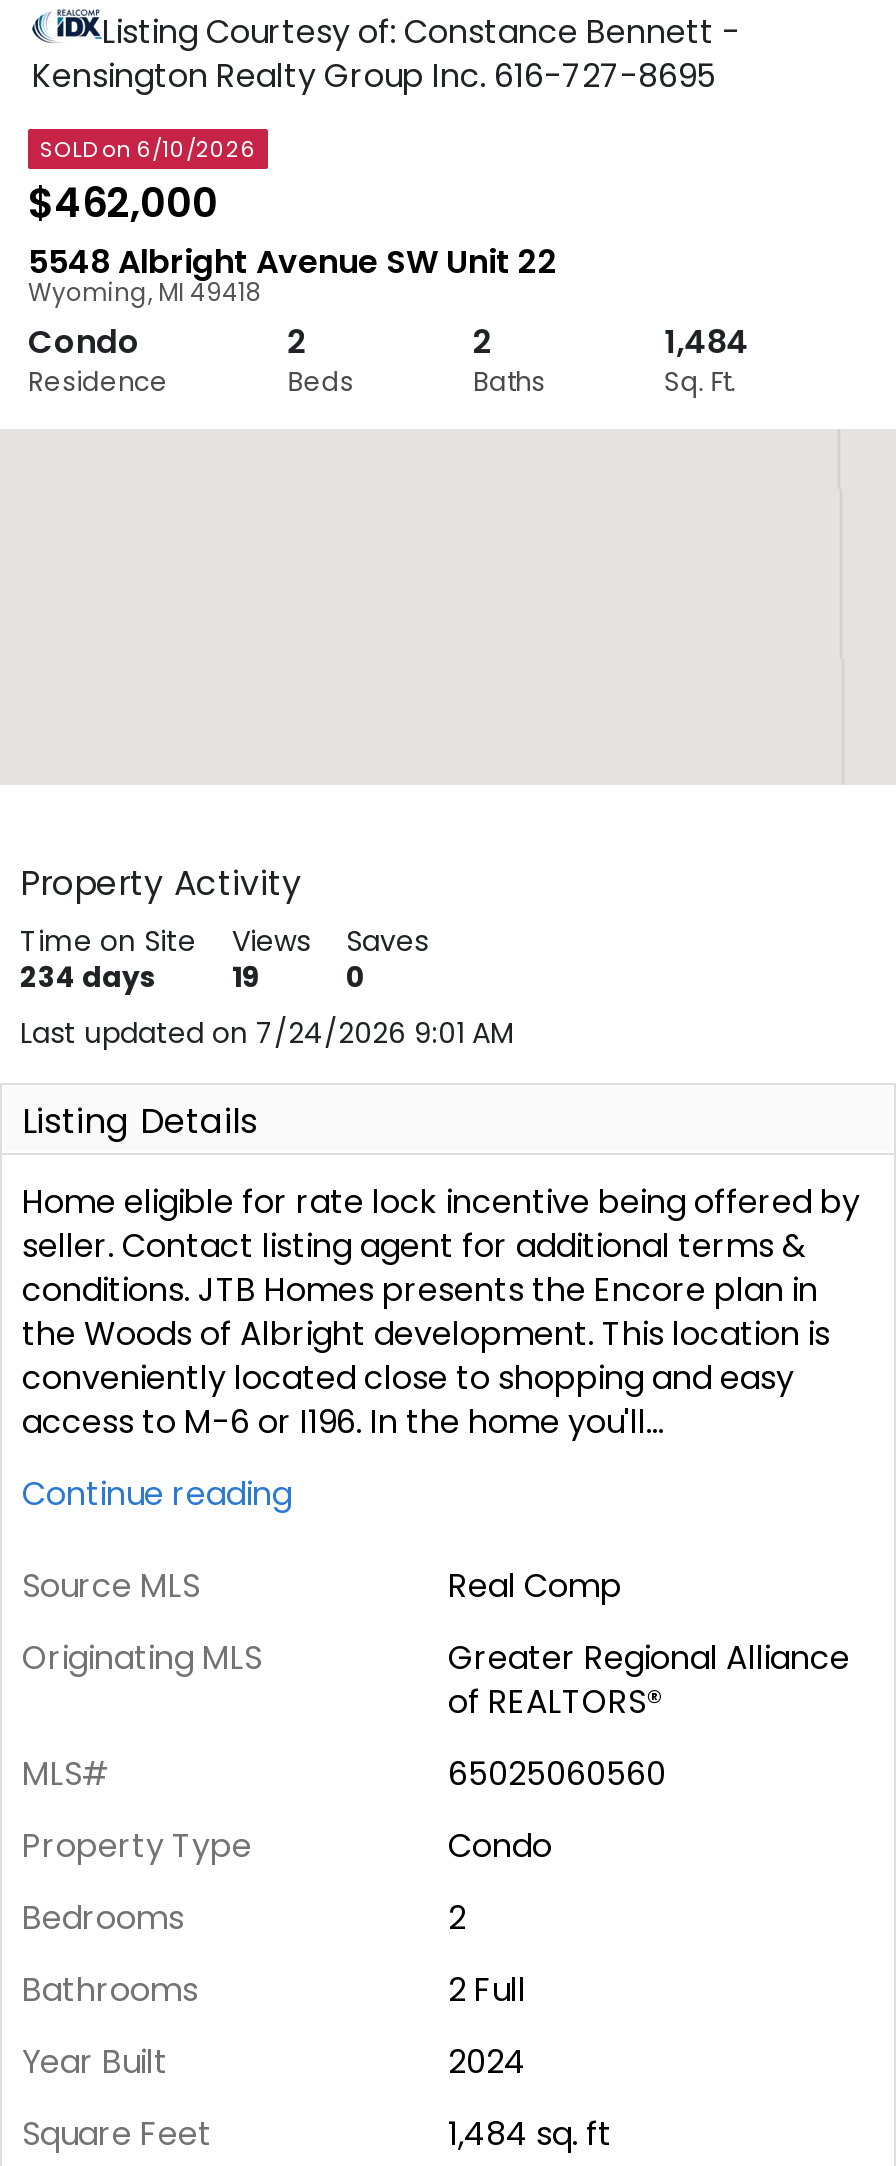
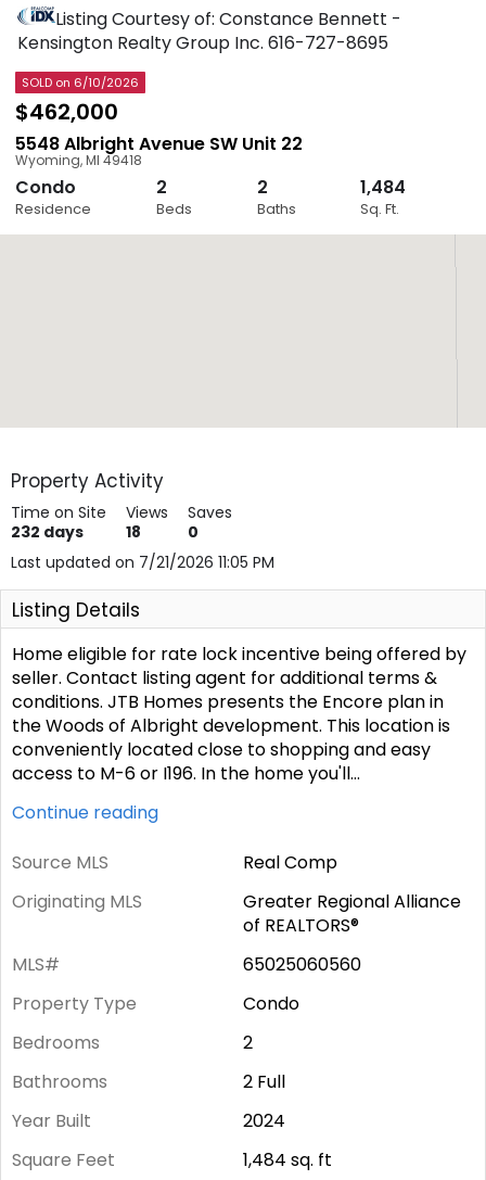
[20,956,156,996] 234 days -> [11,521,84,542] 232 days
[232,956,260,996] 19 -> [126,521,141,542] 18
[20,1012,514,1052] Last updated on 7/24/2026 9:01 AM -> [11,551,274,573] Last updated on 7/21/2026 11:05 PM

